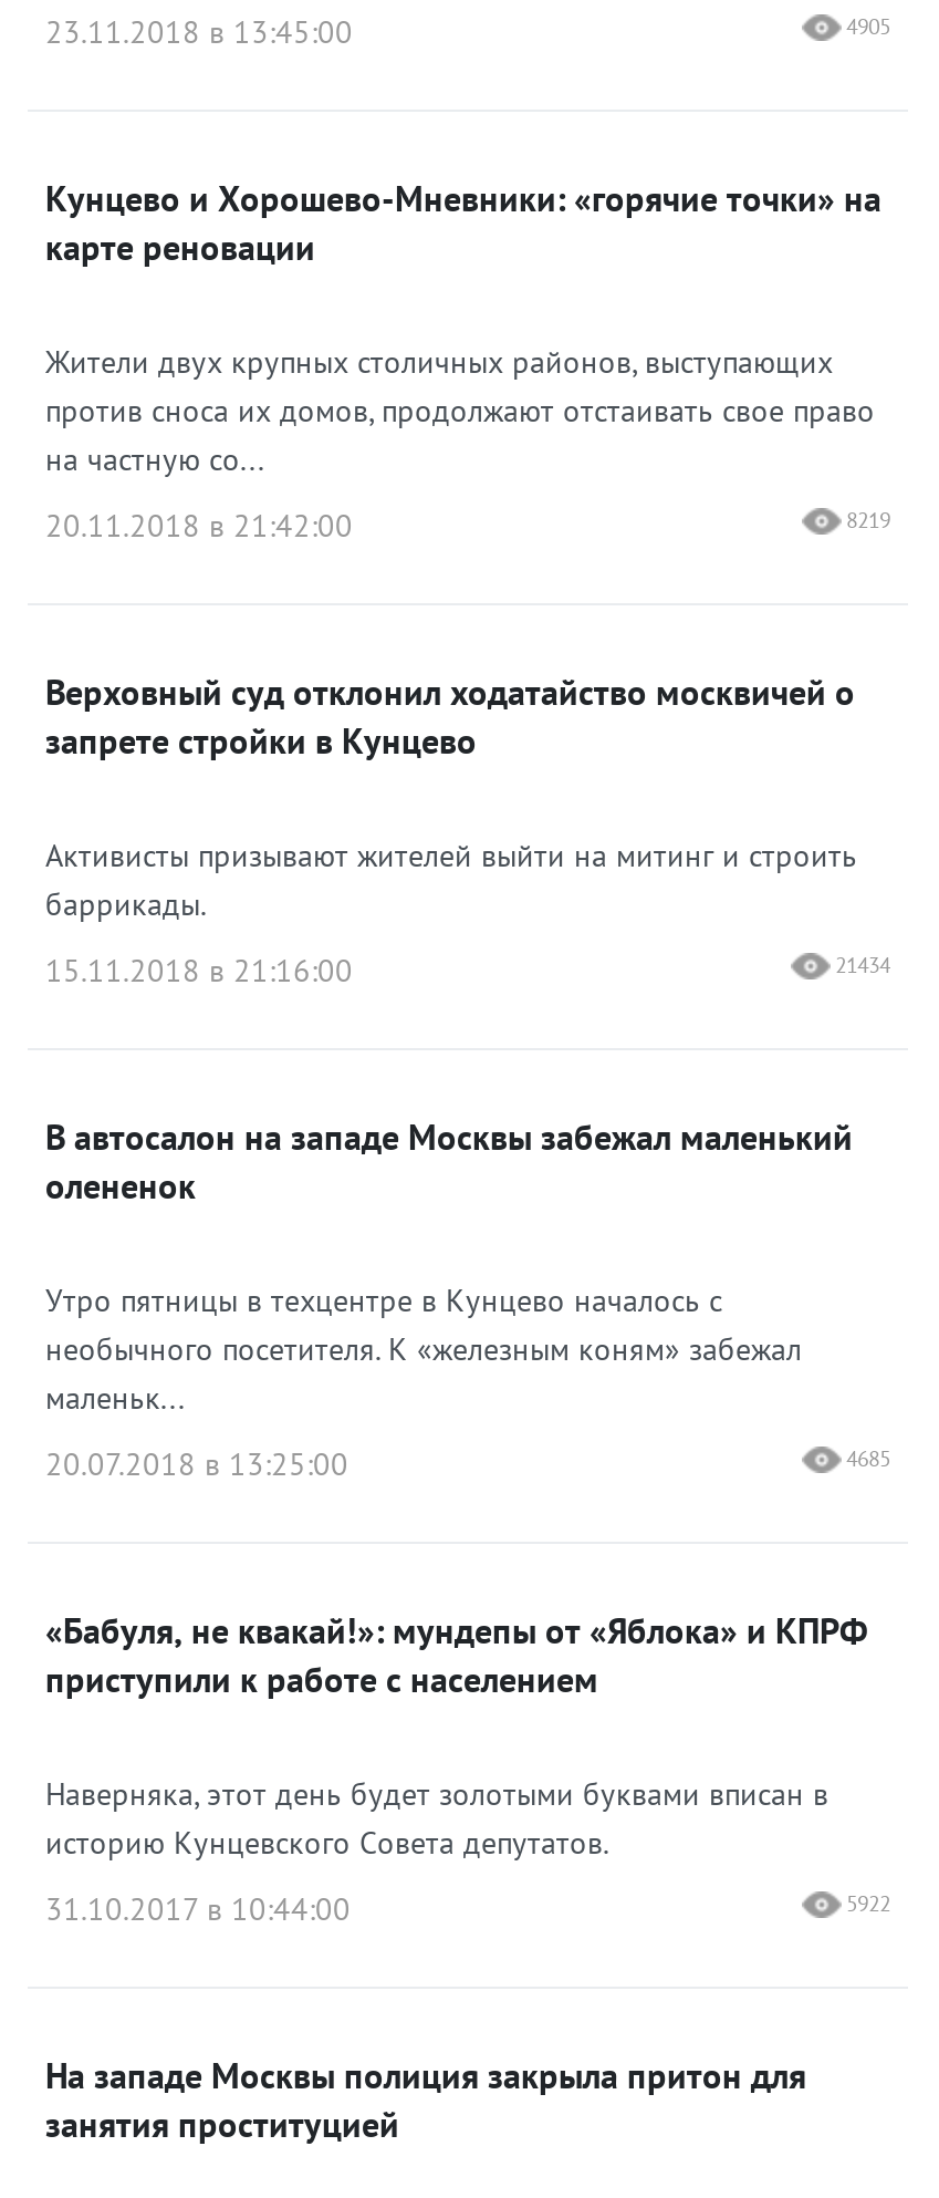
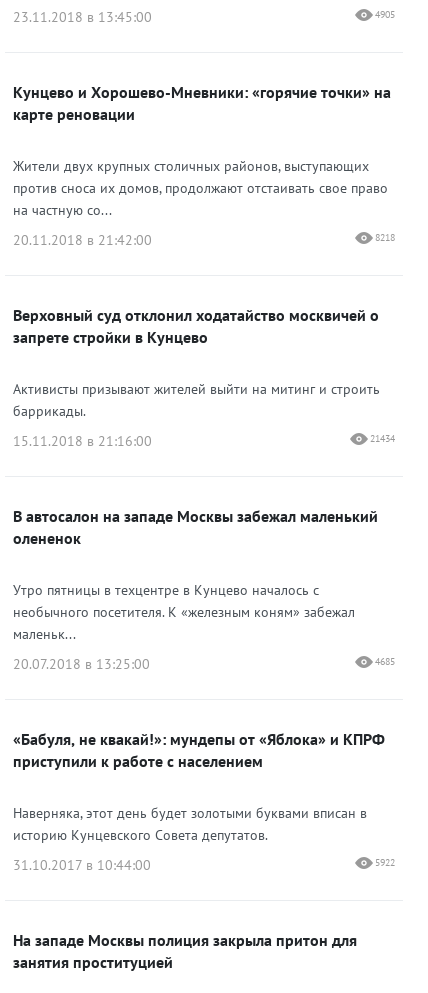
[846,507,890,536] 8219 -> [375,231,395,244] 8218

